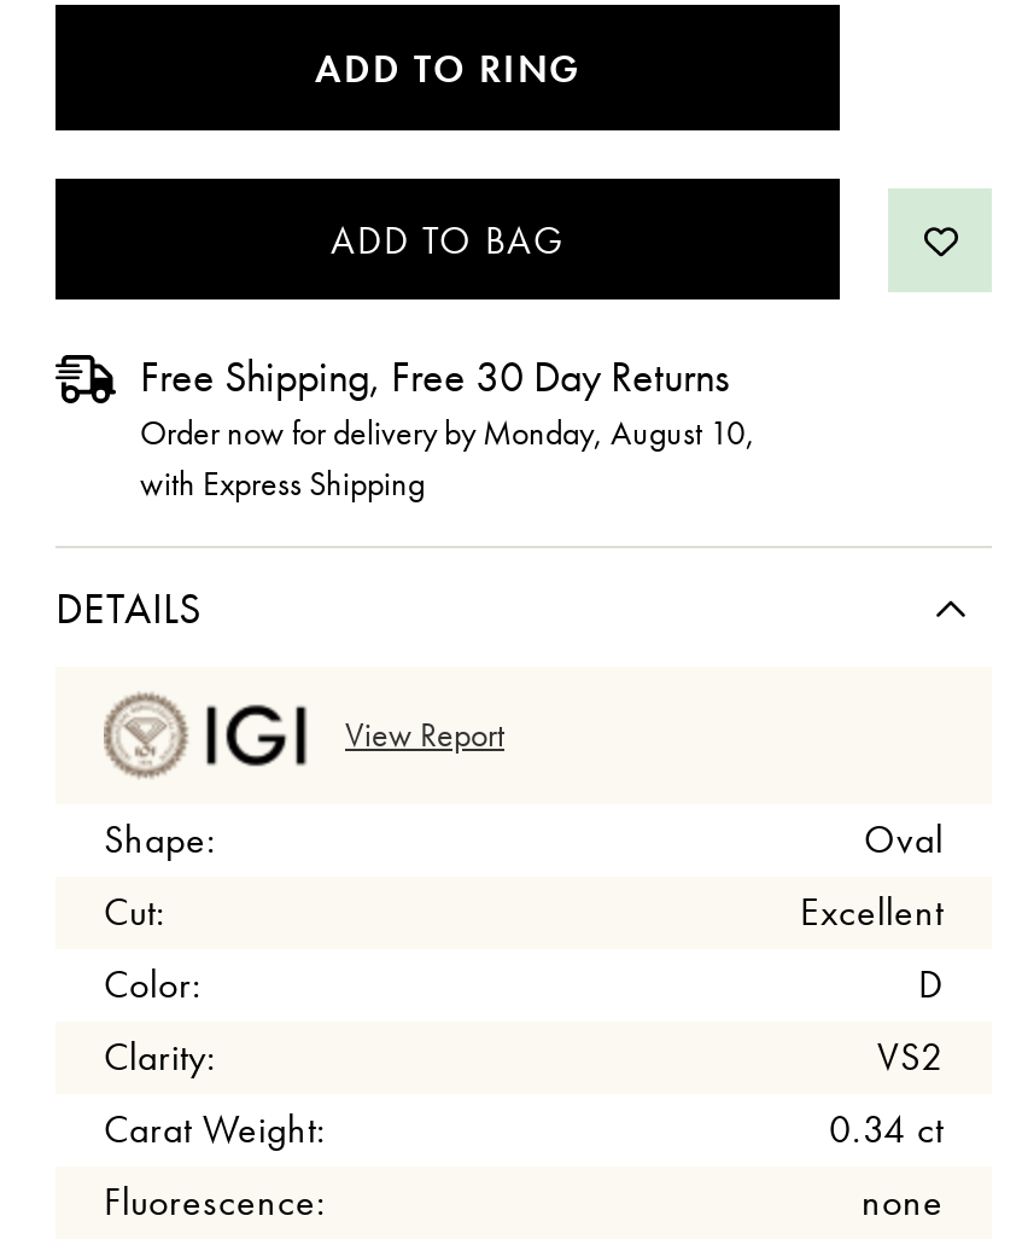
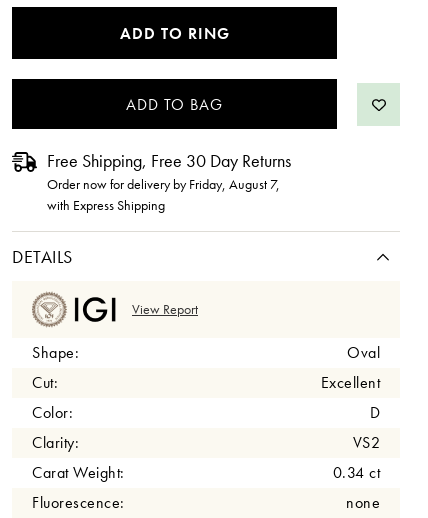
[140,411,755,454] Order now for delivery by Monday, August 10, -> [47,175,280,193] Order now for delivery by Friday, August 7,

